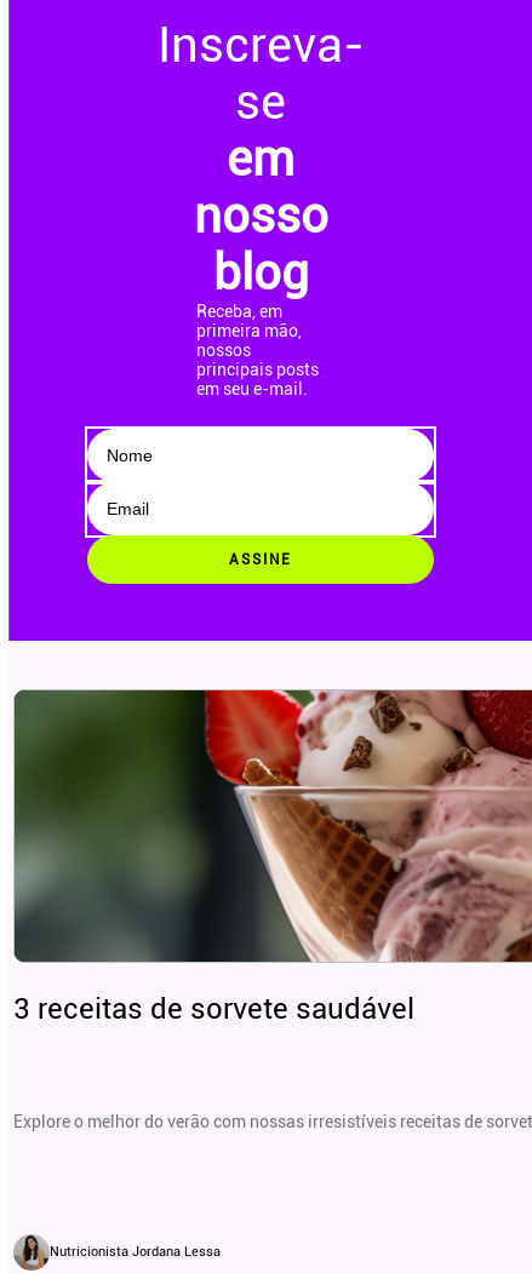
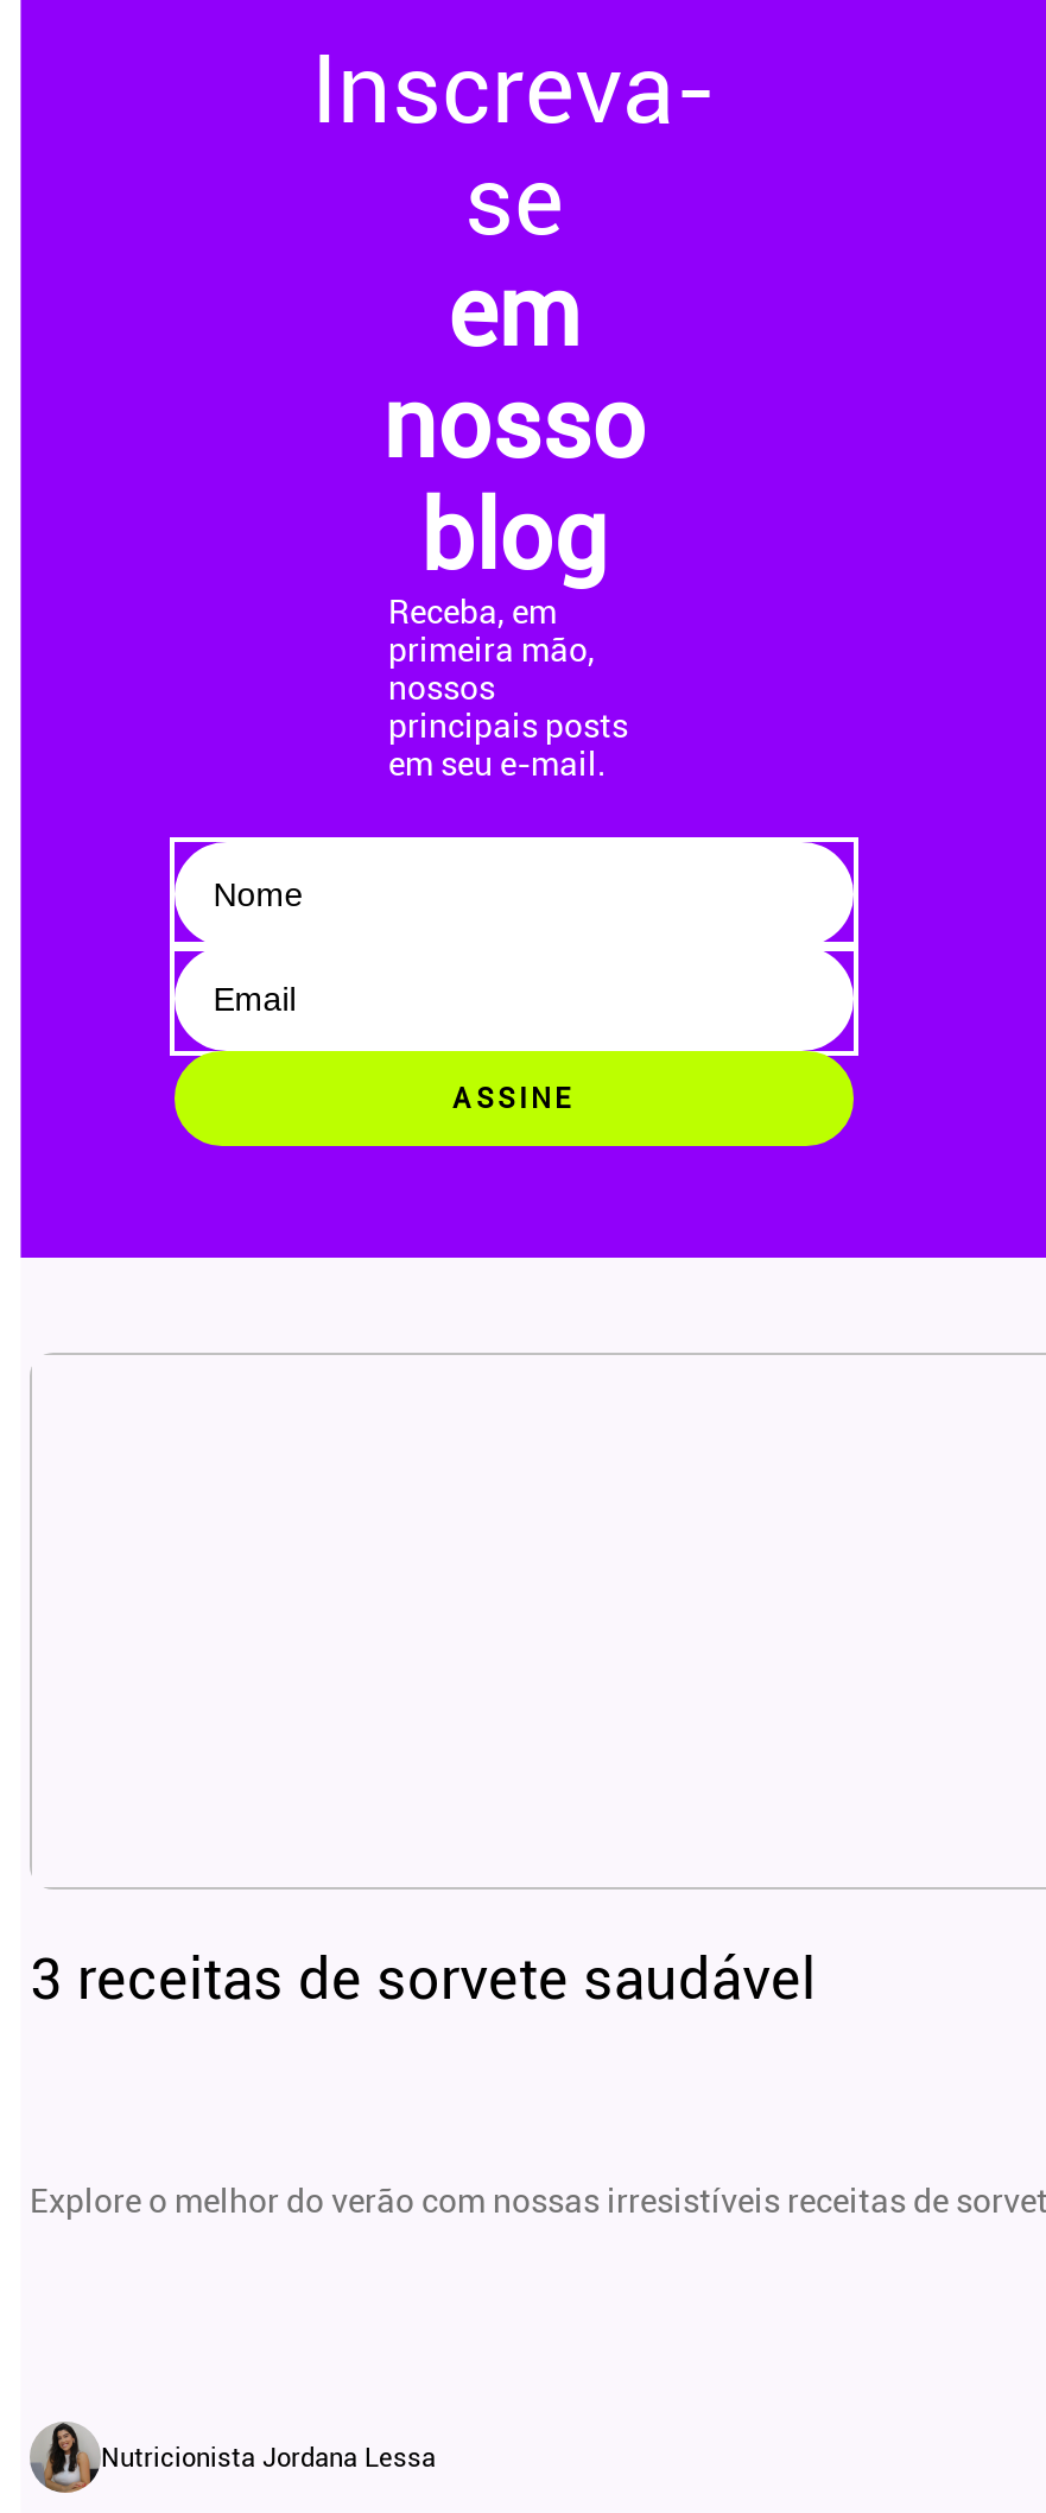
[13,689,528,963] [image] -> none

